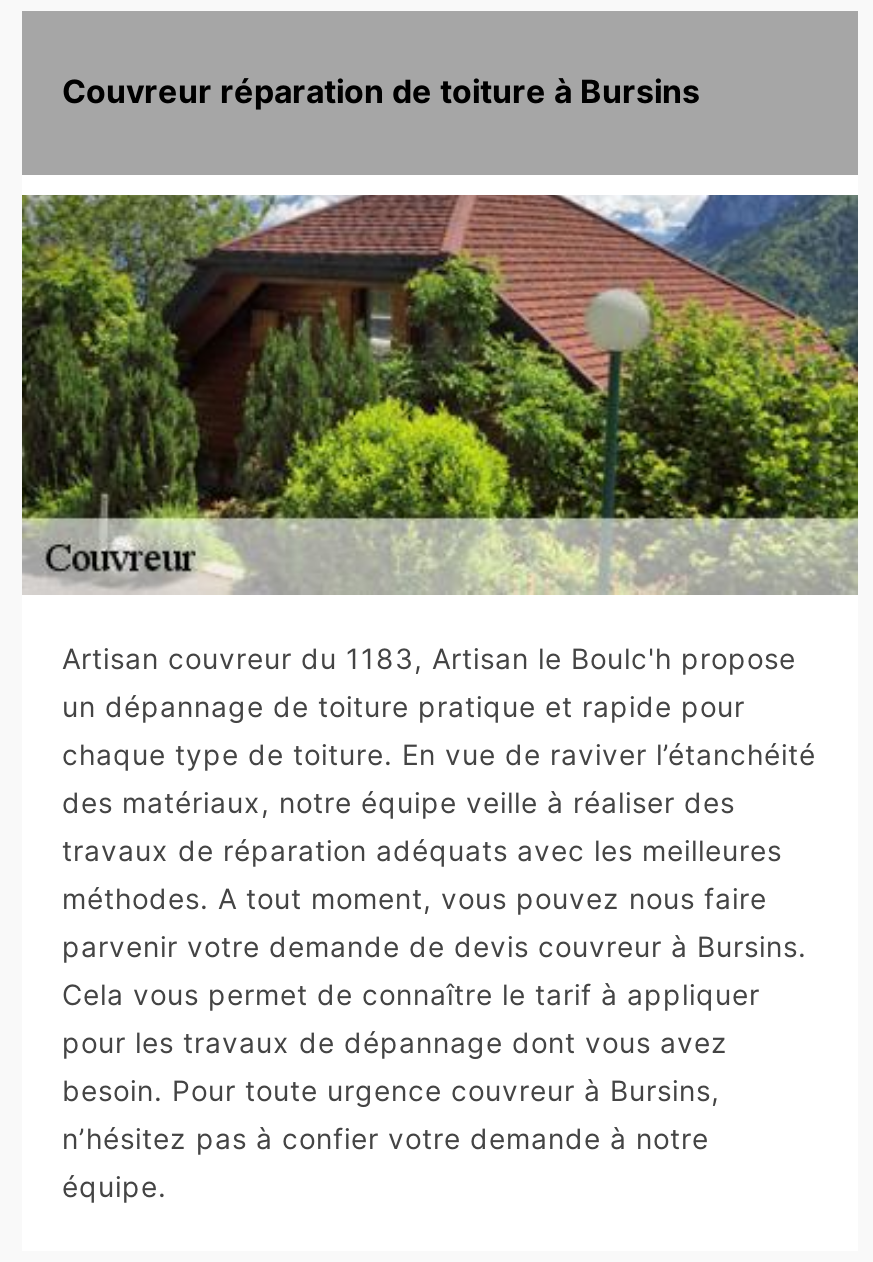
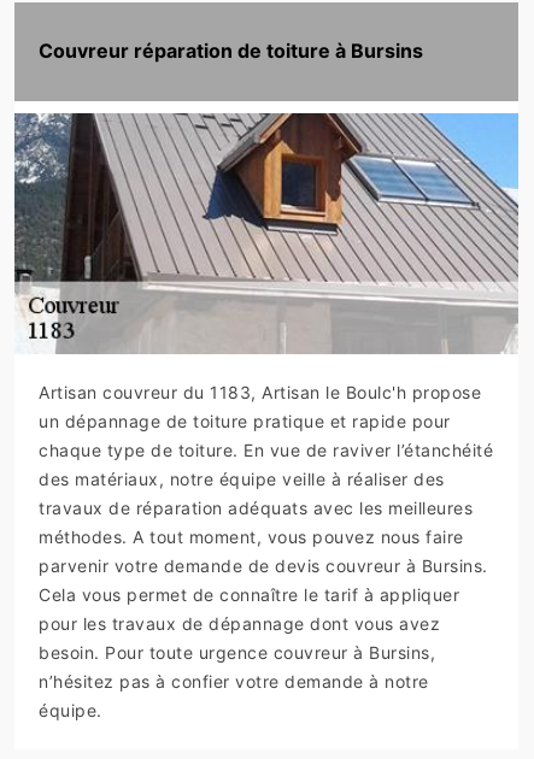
[20,193,860,595] [image] -> [13,112,520,354] [image]

